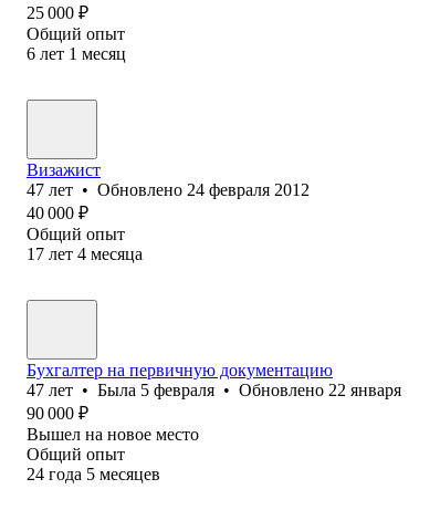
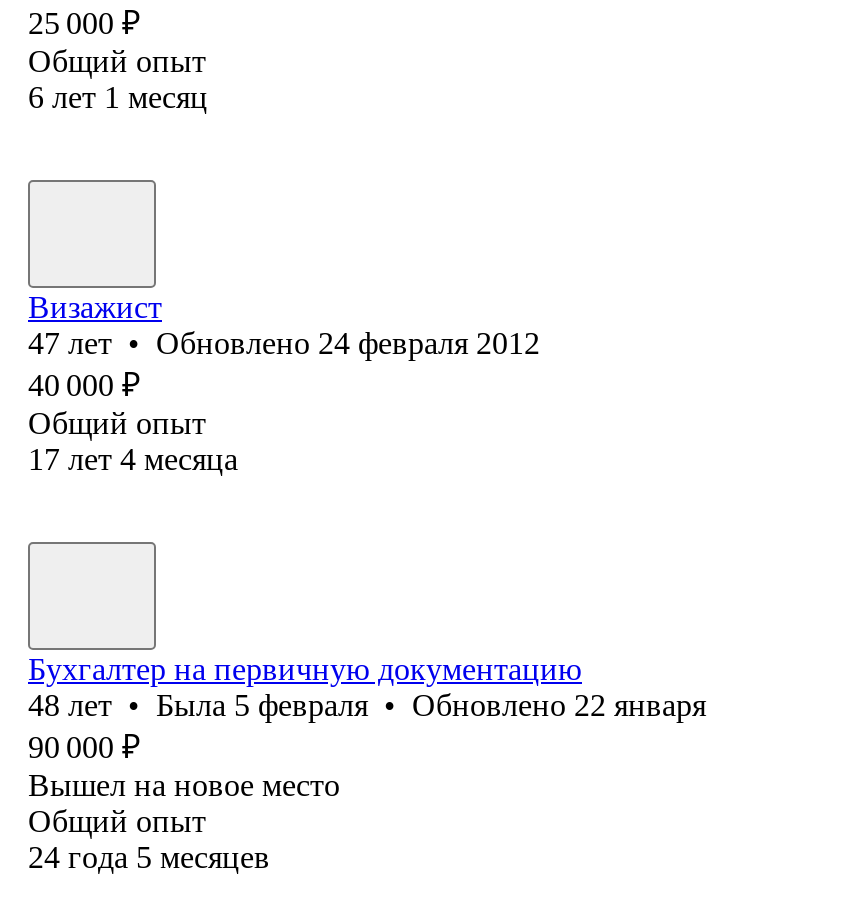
[27,380,401,399] 47 лет • Была 5 февраля • Обновлено 22 января -> [28,688,706,722] 48 лет • Была 5 февраля • Обновлено 22 января

